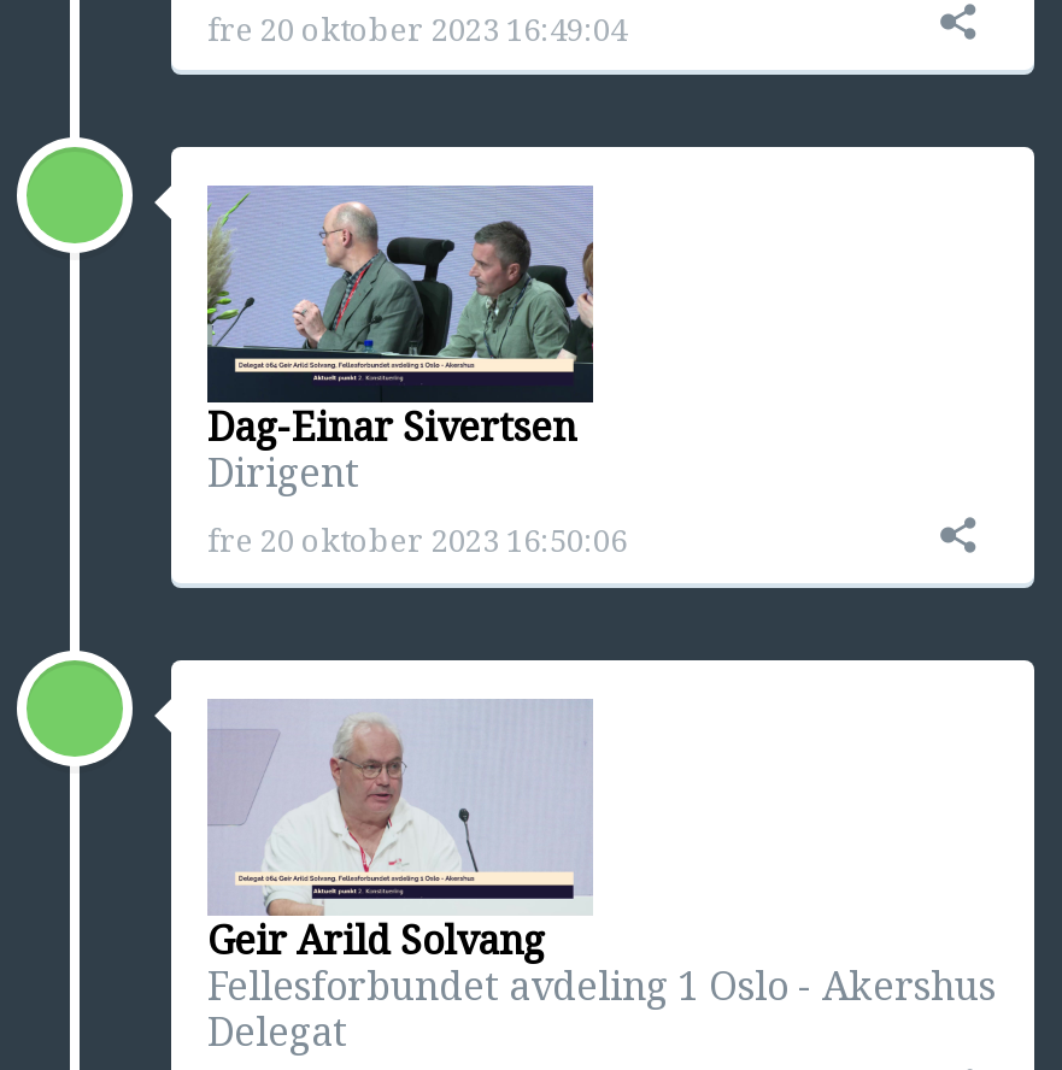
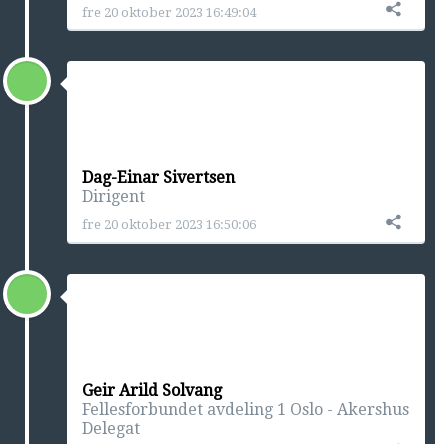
[205,183,595,405] [image] -> none
[207,699,593,913] [image] -> none

